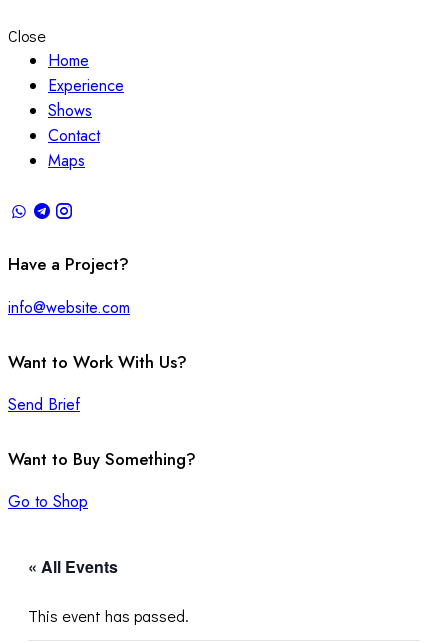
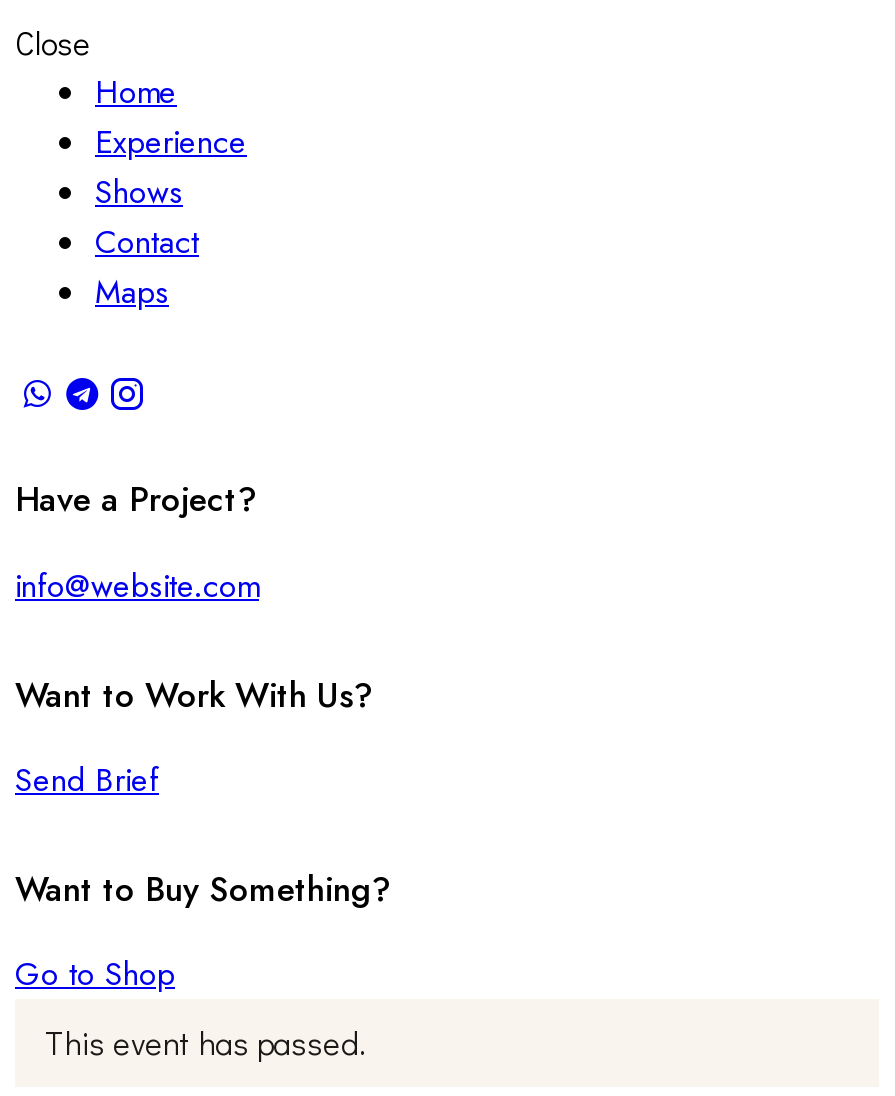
[28,555,118,578] « All Events -> none

